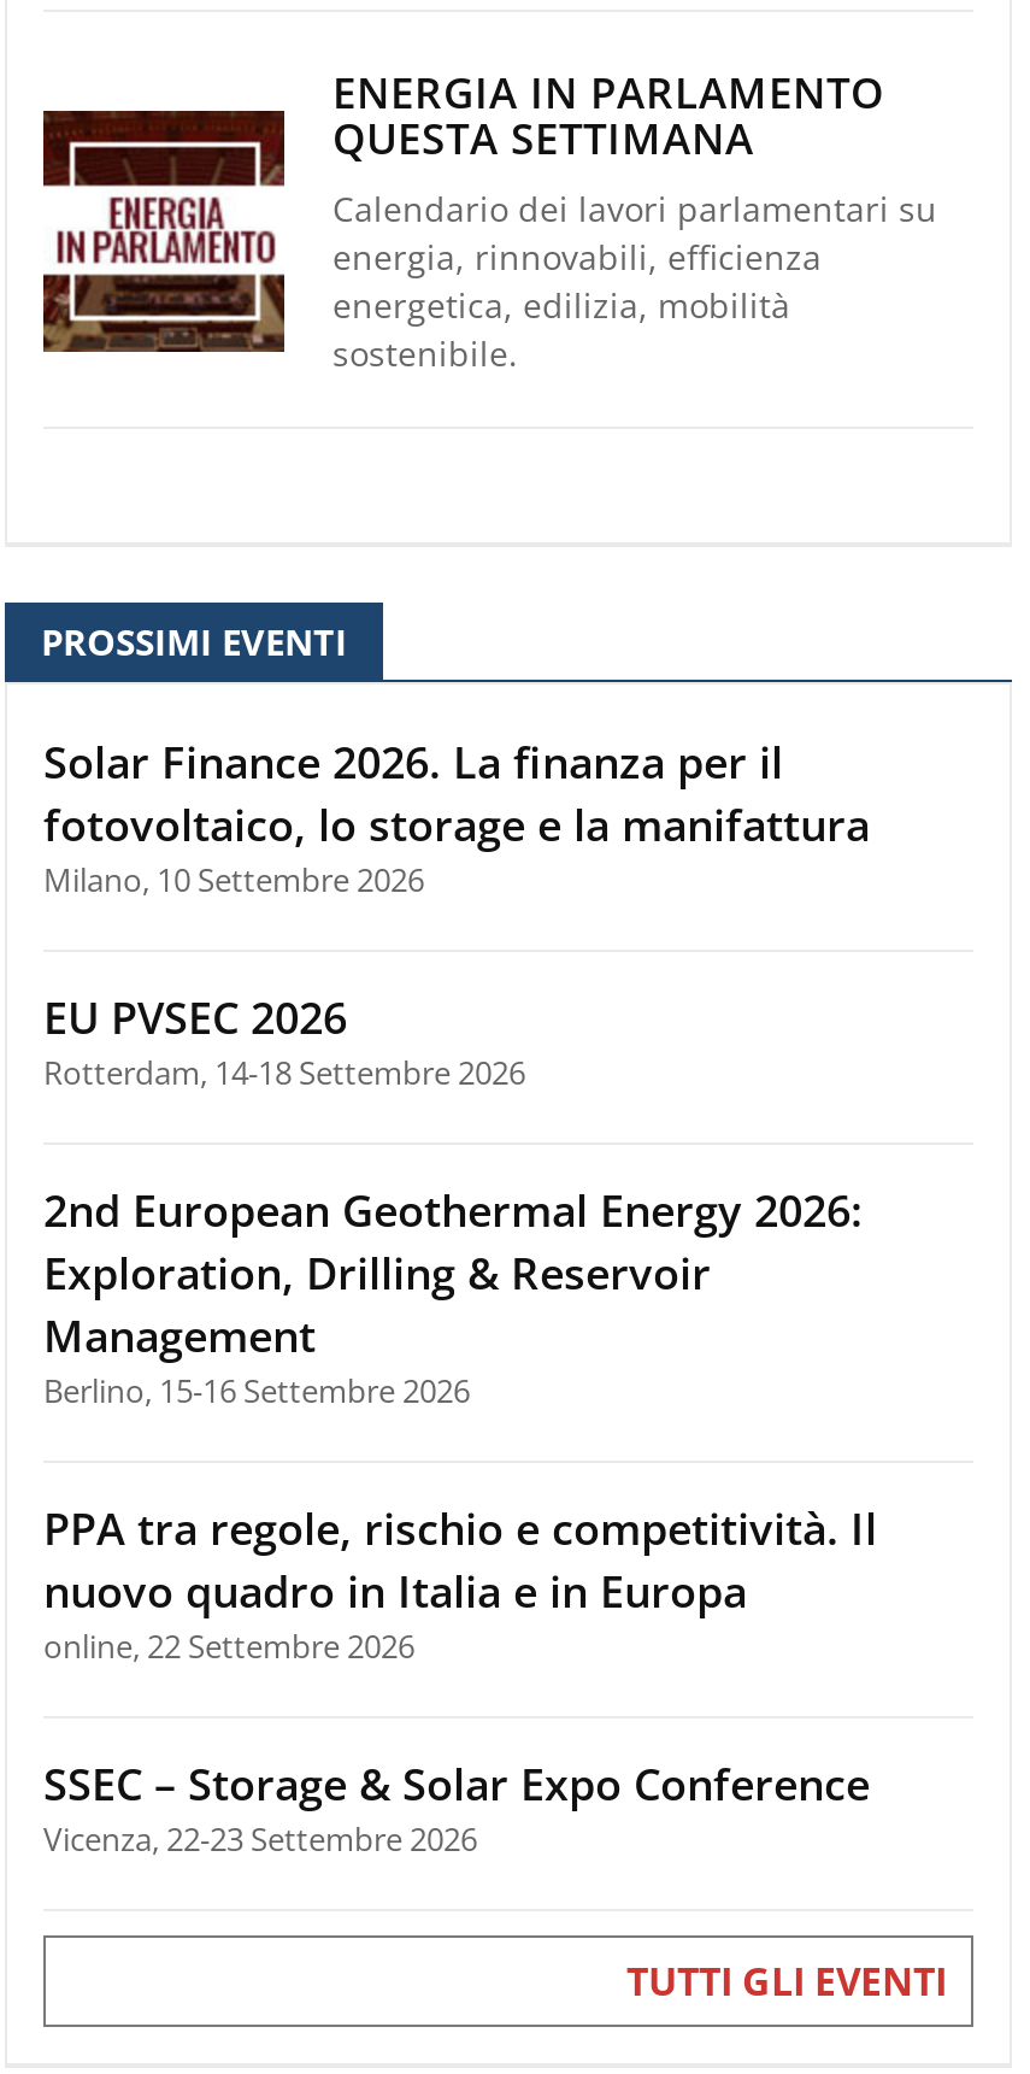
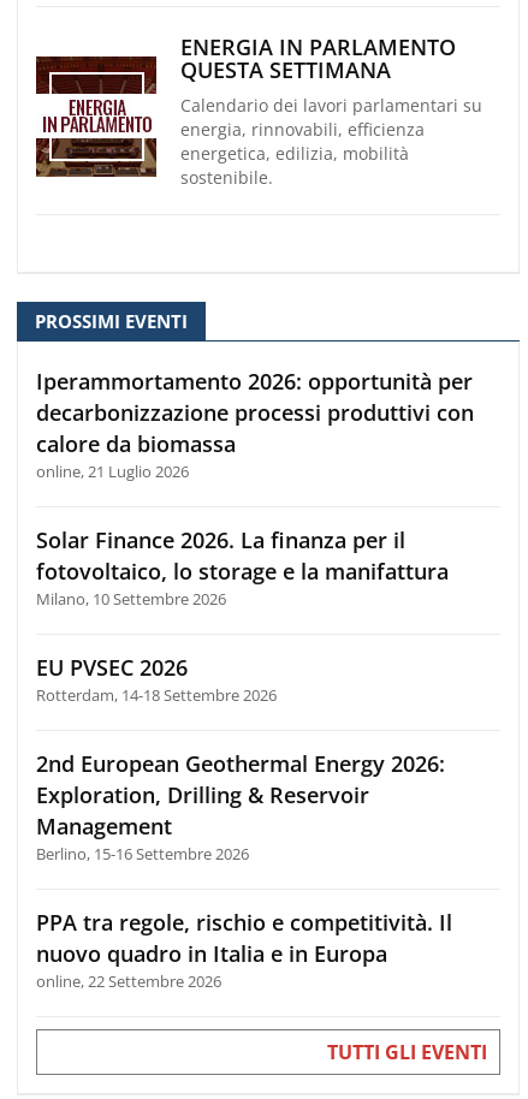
none -> [36,366,474,482] Iperammortamento 2026: opportunità per | decarbonizzazione processi produttivi con | calore da biomassa | online, 21 Luglio 2026
moved [43,732,877,1667] -> [36,525,452,992]: Solar Finance 2026. La finanza per il | fotovoltaico, lo storage e la manifattura | Milano, 10 Settembre 2026 | ... | nuovo quadro in Italia e in Europa | online, 22 Settembre 2026
[43,1754,870,1860] SSEC – Storage & Solar Expo Conference | Vicenza, 22-23 Settembre 2026 -> none

